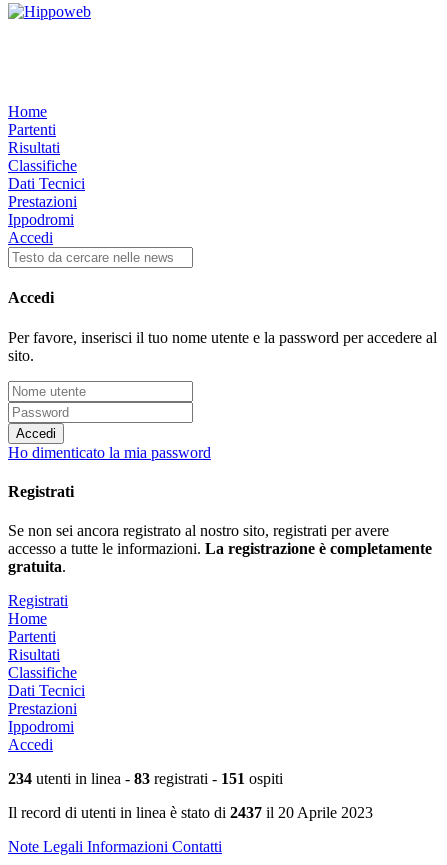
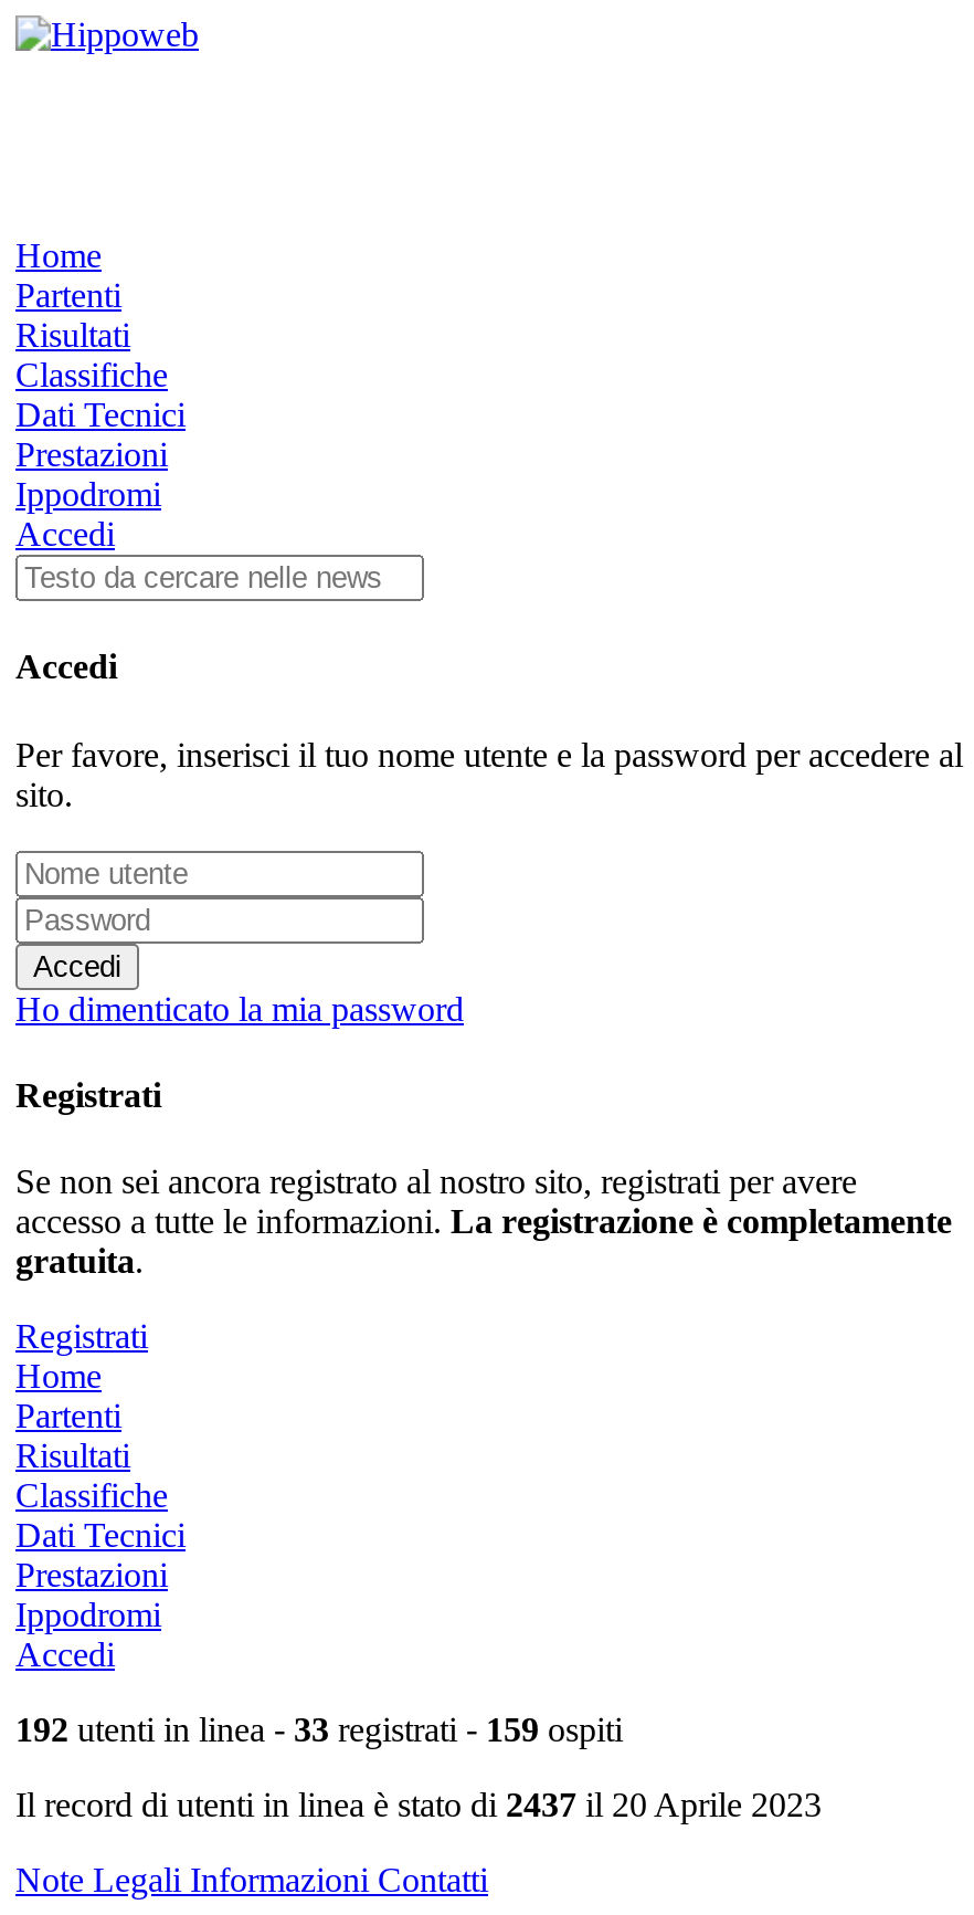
[8,770,283,787] 234 utenti in linea - 83 registrati - 151 ospiti -> [15,1711,623,1748] 192 utenti in linea - 33 registrati - 159 ospiti

